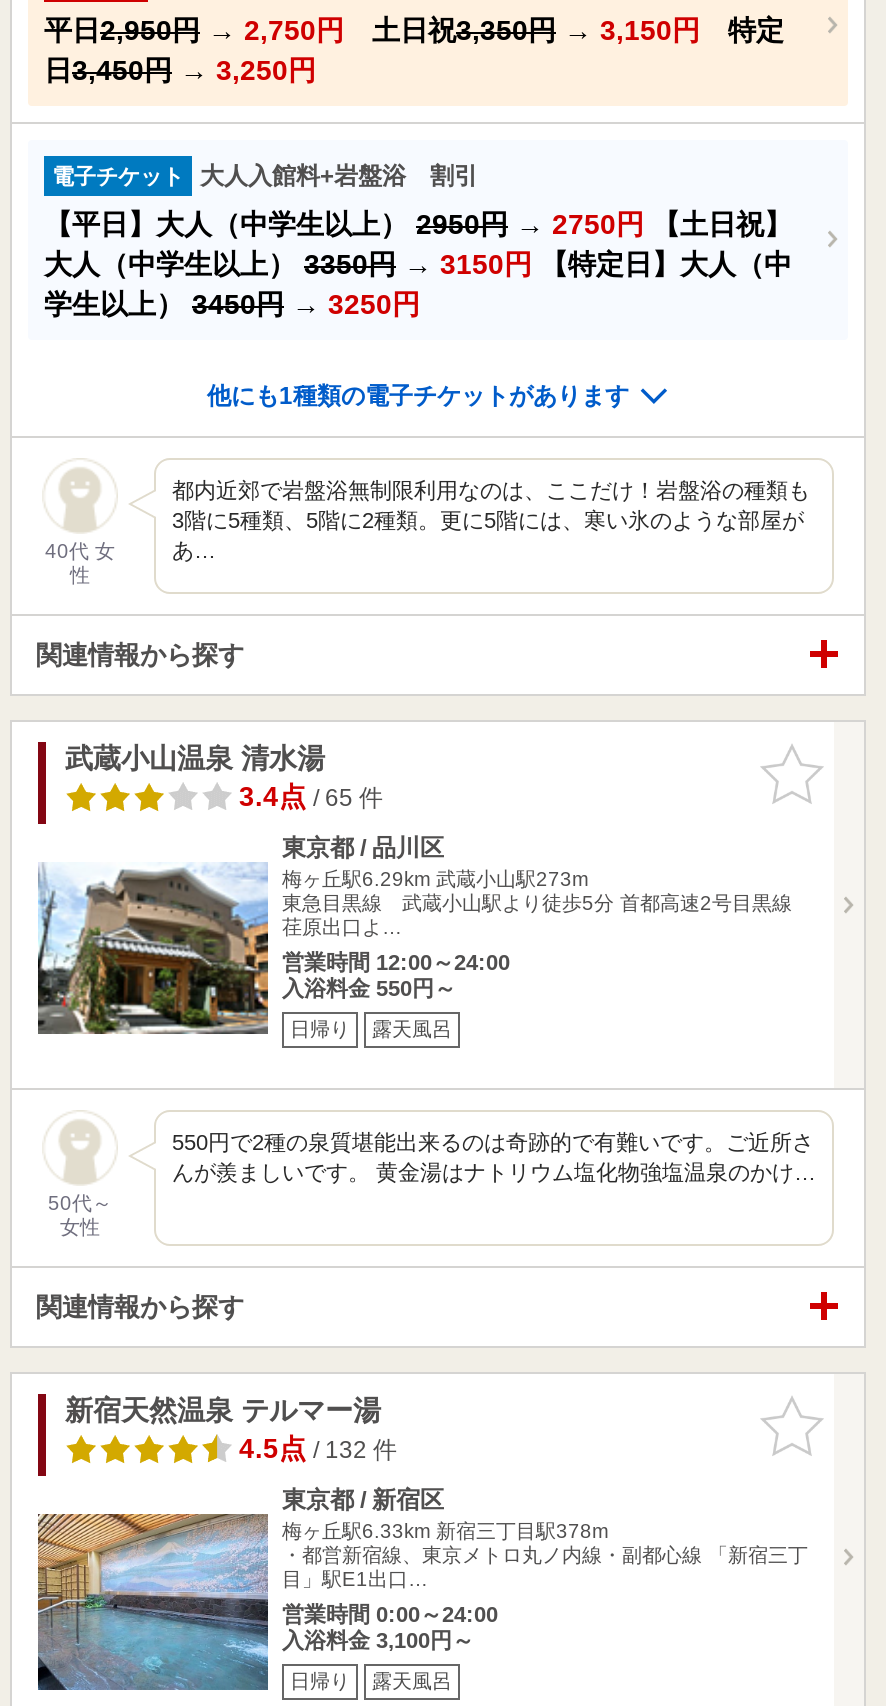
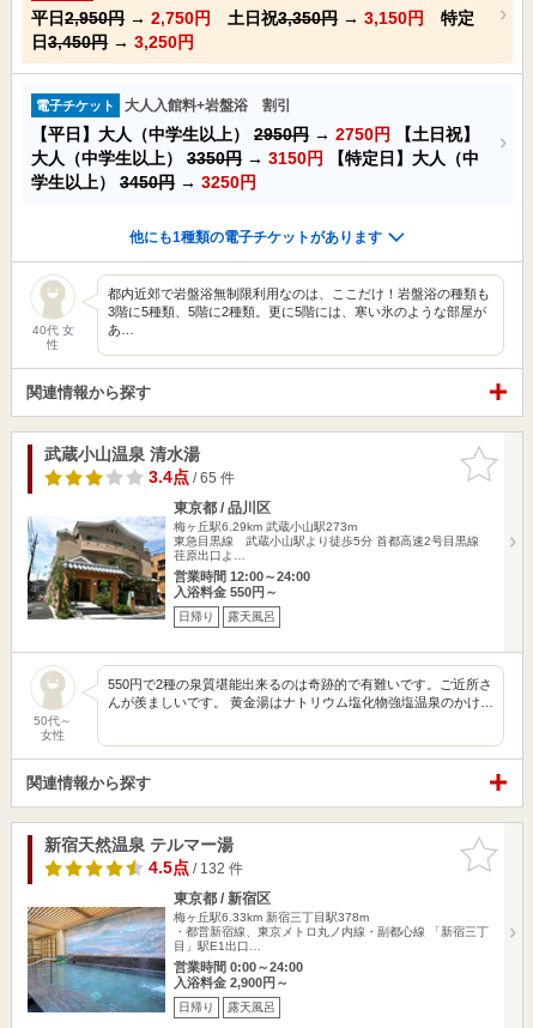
[282,1627,474,1651] 入浴料金 3,100円～ -> [174,975,289,989] 入浴料金 2,900円～

